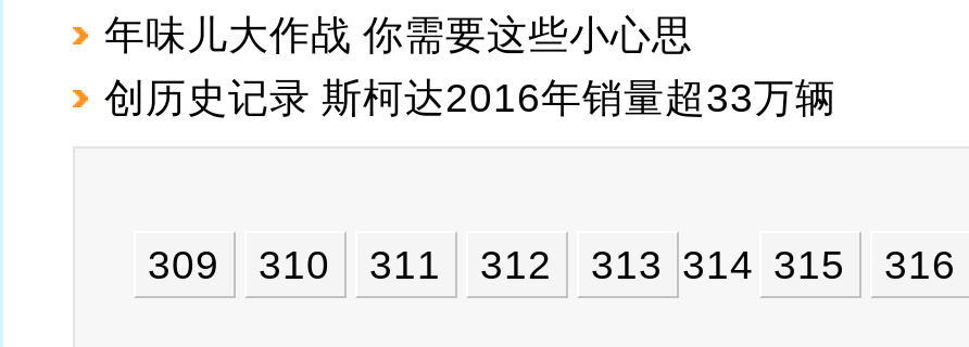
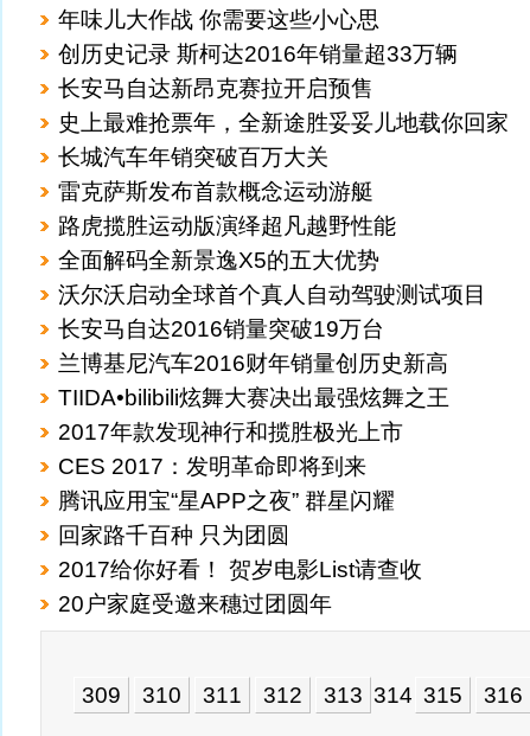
none -> [58,76,508,616] 长安马自达新昂克赛拉开启预售 | 史上最难抢票年，全新途胜妥妥儿地载你回家 | 长城汽车年销突破百万大关 | 雷克萨斯发布首款概念运动游艇 | 路虎揽胜运动版演绎超凡越野性能 | 全面解码全新景逸X5的五大优势 | 沃尔沃启动全球首个真人自动驾驶测试项目 | 长安马自达2016销量突破19万台 | 兰博基尼汽车2016财年销量创历史新高 | TIIDA•bilibili炫舞大赛决出最强炫舞之王 | 2017年款发现神行和揽胜极光上市 | CES 2017：发明革命即将到来 | 腾讯应用宝“星APP之夜” 群星闪耀 | 回家路千百种 只为团圆 | 2017给你好看！ 贺岁电影List请查收 | 20户家庭受邀来穗过团圆年

